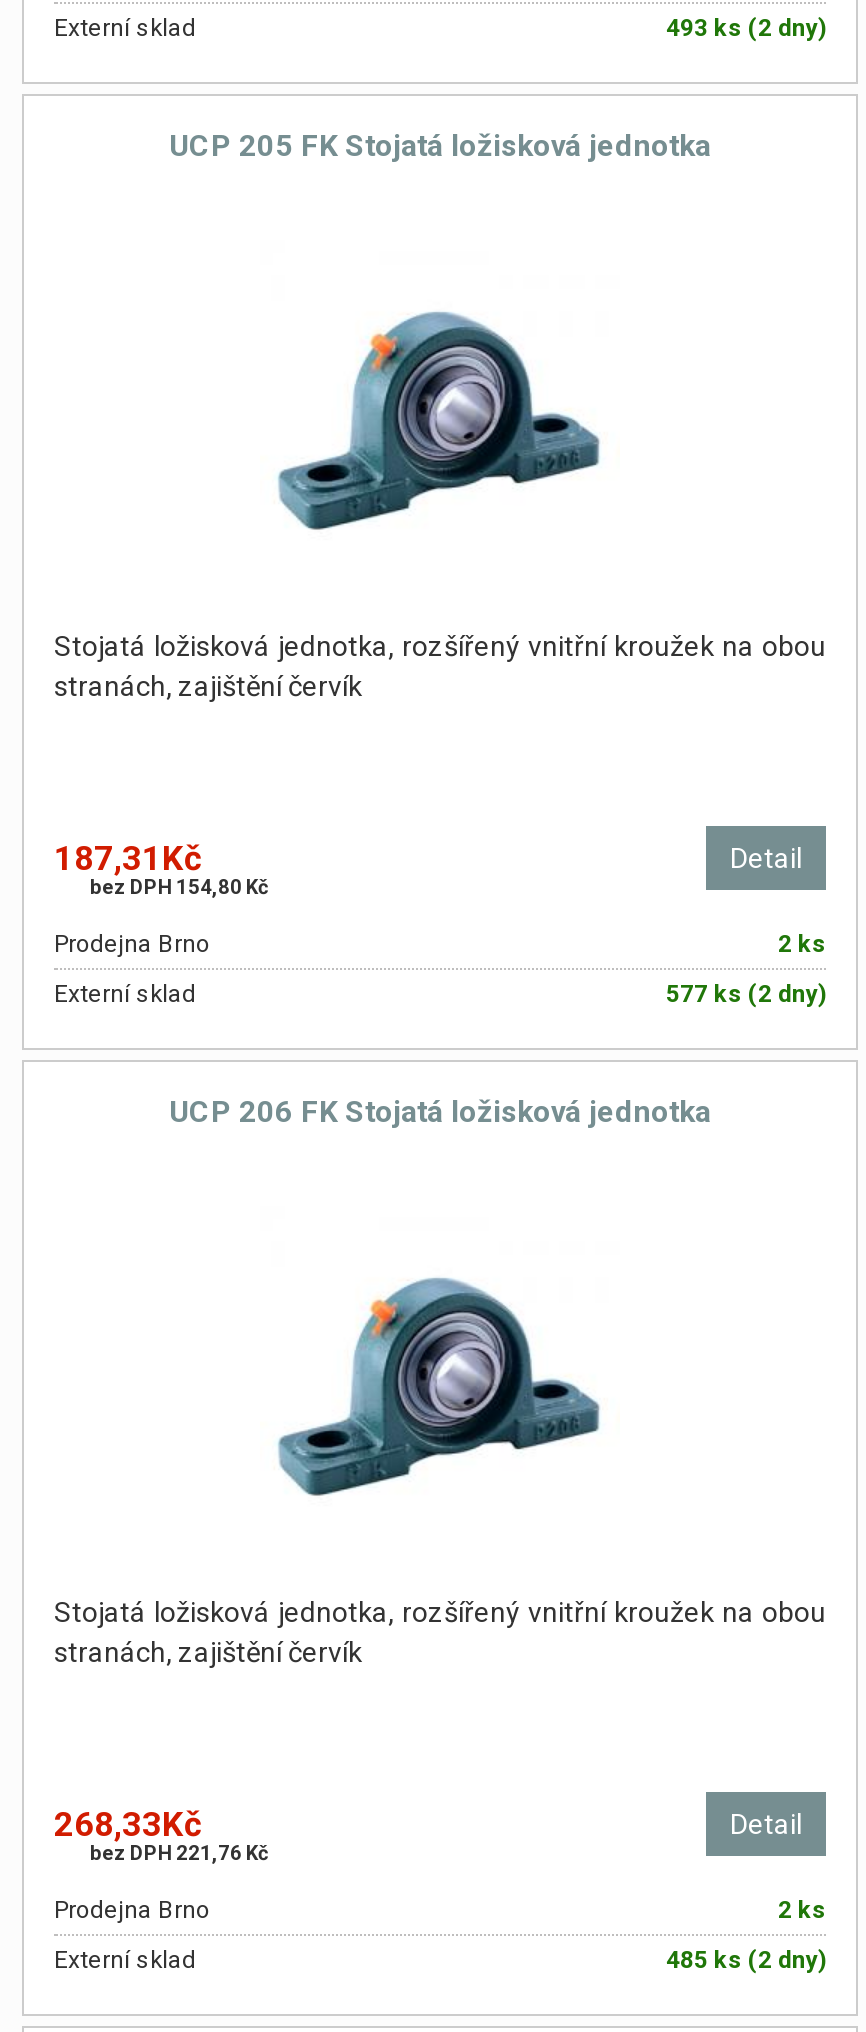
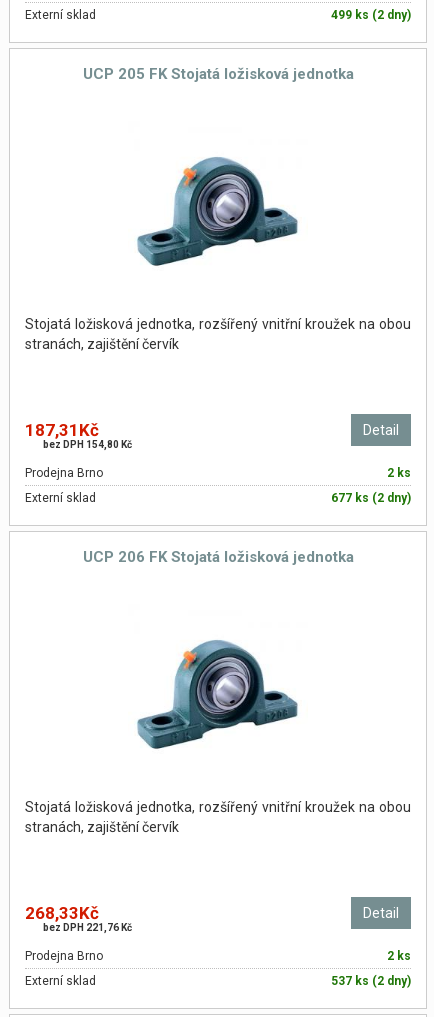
[666,15,826,43] 493 ks (2 dny) -> [331,8,411,22] 499 ks (2 dny)
[666,981,826,1009] 577 ks (2 dny) -> [331,491,411,505] 677 ks (2 dny)
[666,1947,826,1975] 485 ks (2 dny) -> [331,974,411,988] 537 ks (2 dny)

